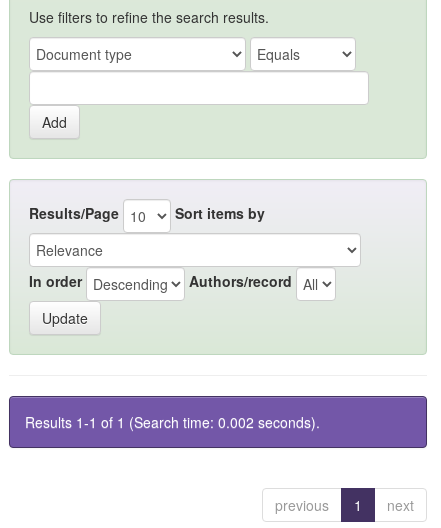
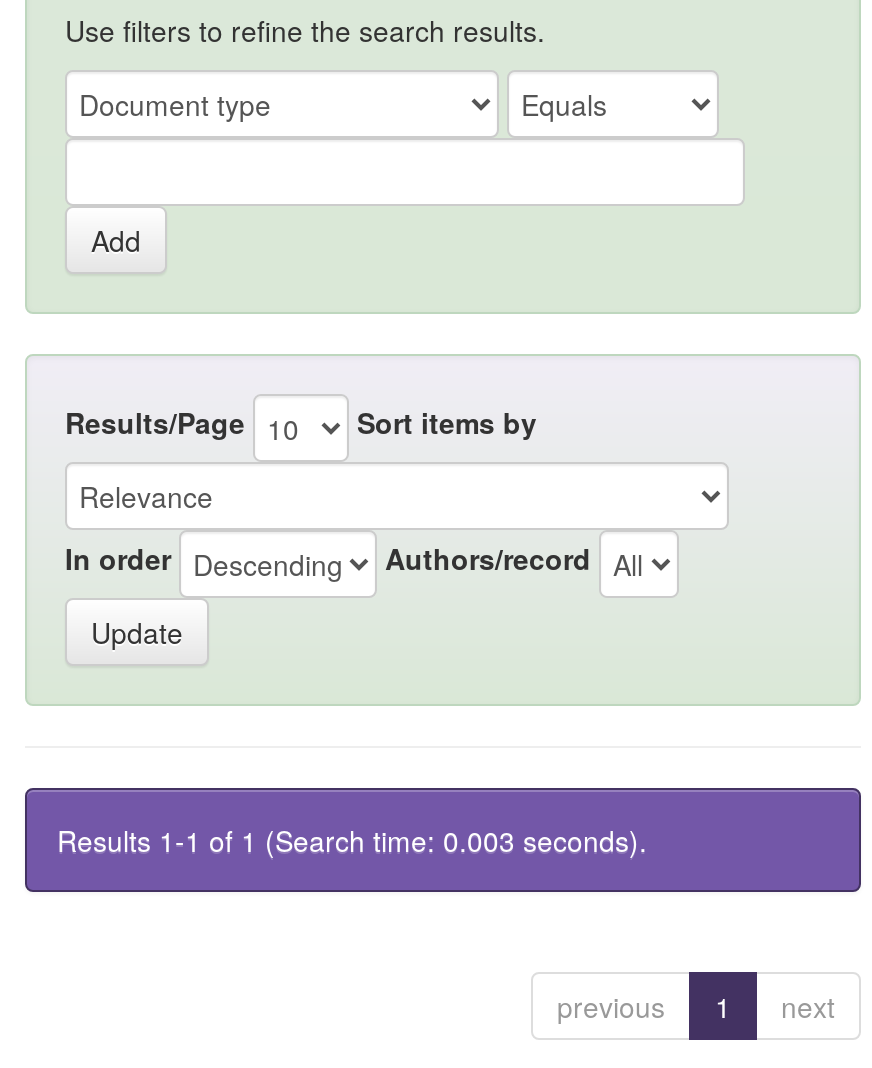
[25,412,320,432] Results 1-1 of 1 (Search time: 0.002 seconds). -> [57,819,647,859] Results 1-1 of 1 (Search time: 0.003 seconds).

